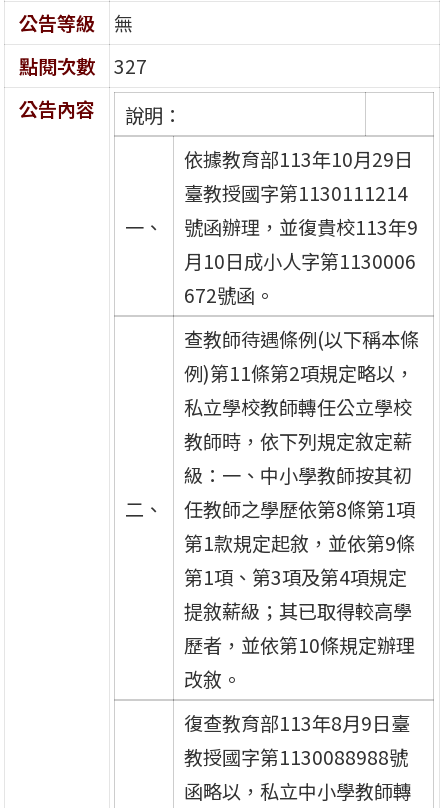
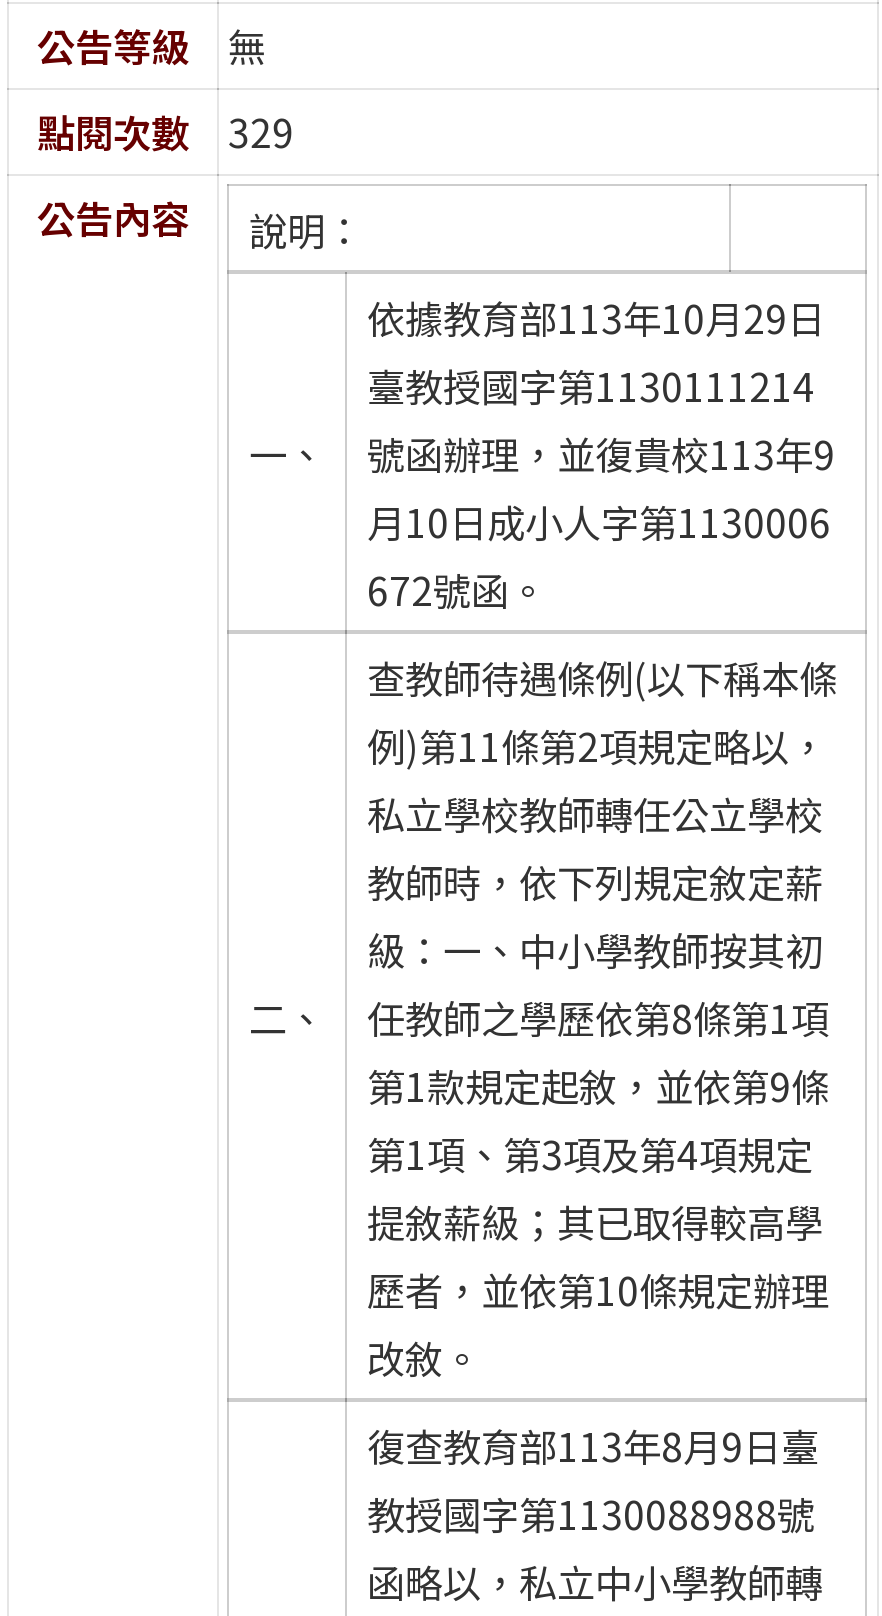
[19,52,147,80] 點閱次數 327 -> [37,104,294,160] 點閱次數 329

